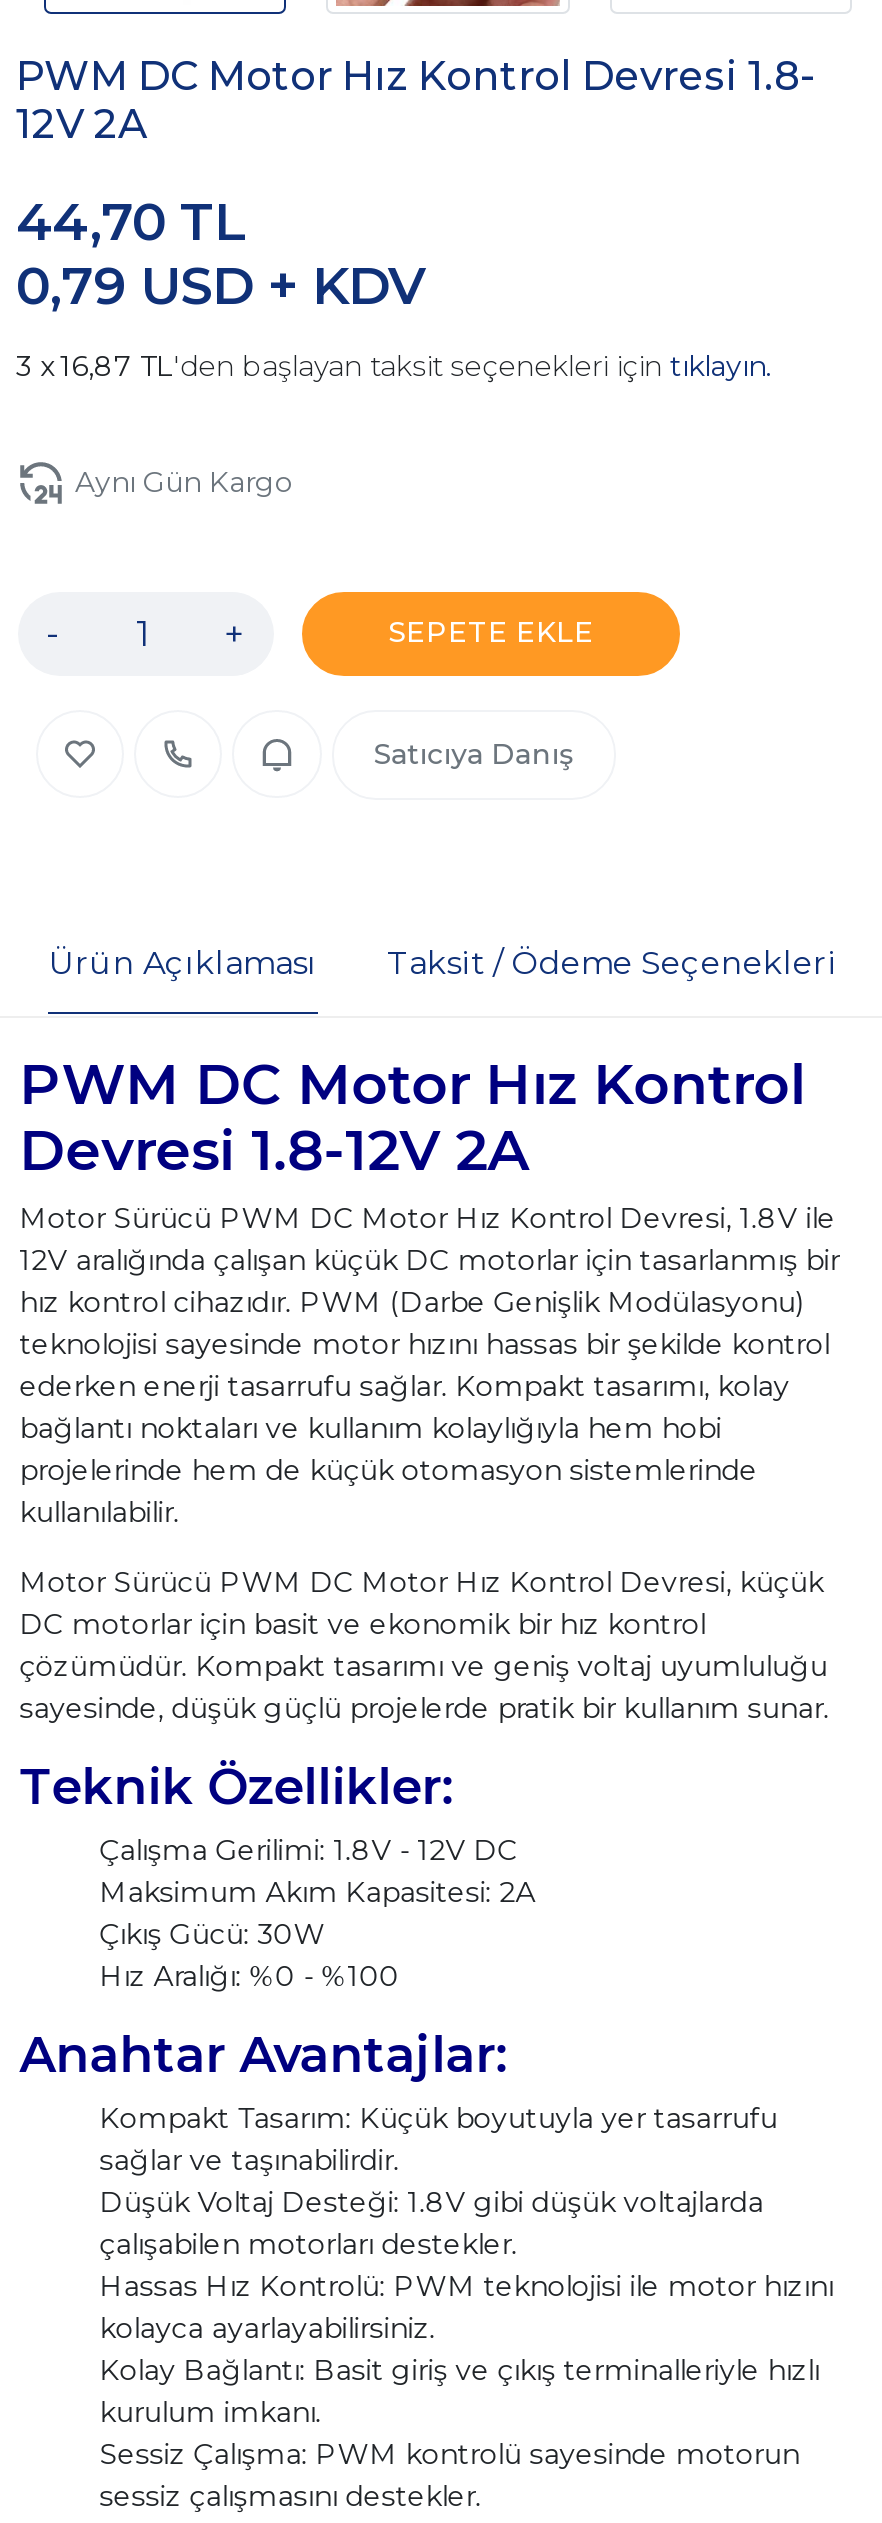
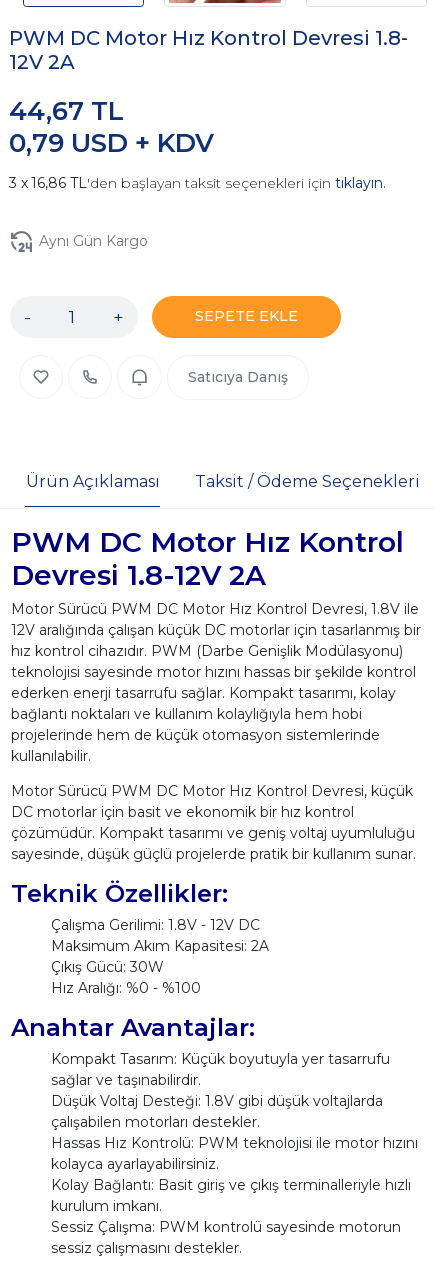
[16,191,246,255] 44,70 TL -> [9,95,124,127] 44,67 TL
[60,349,772,385] 16,87 TL'den başlayan taksit seçenekleri için tıklayın. -> [31,174,386,192] 16,86 TL'den başlayan taksit seçenekleri için tıklayın.

